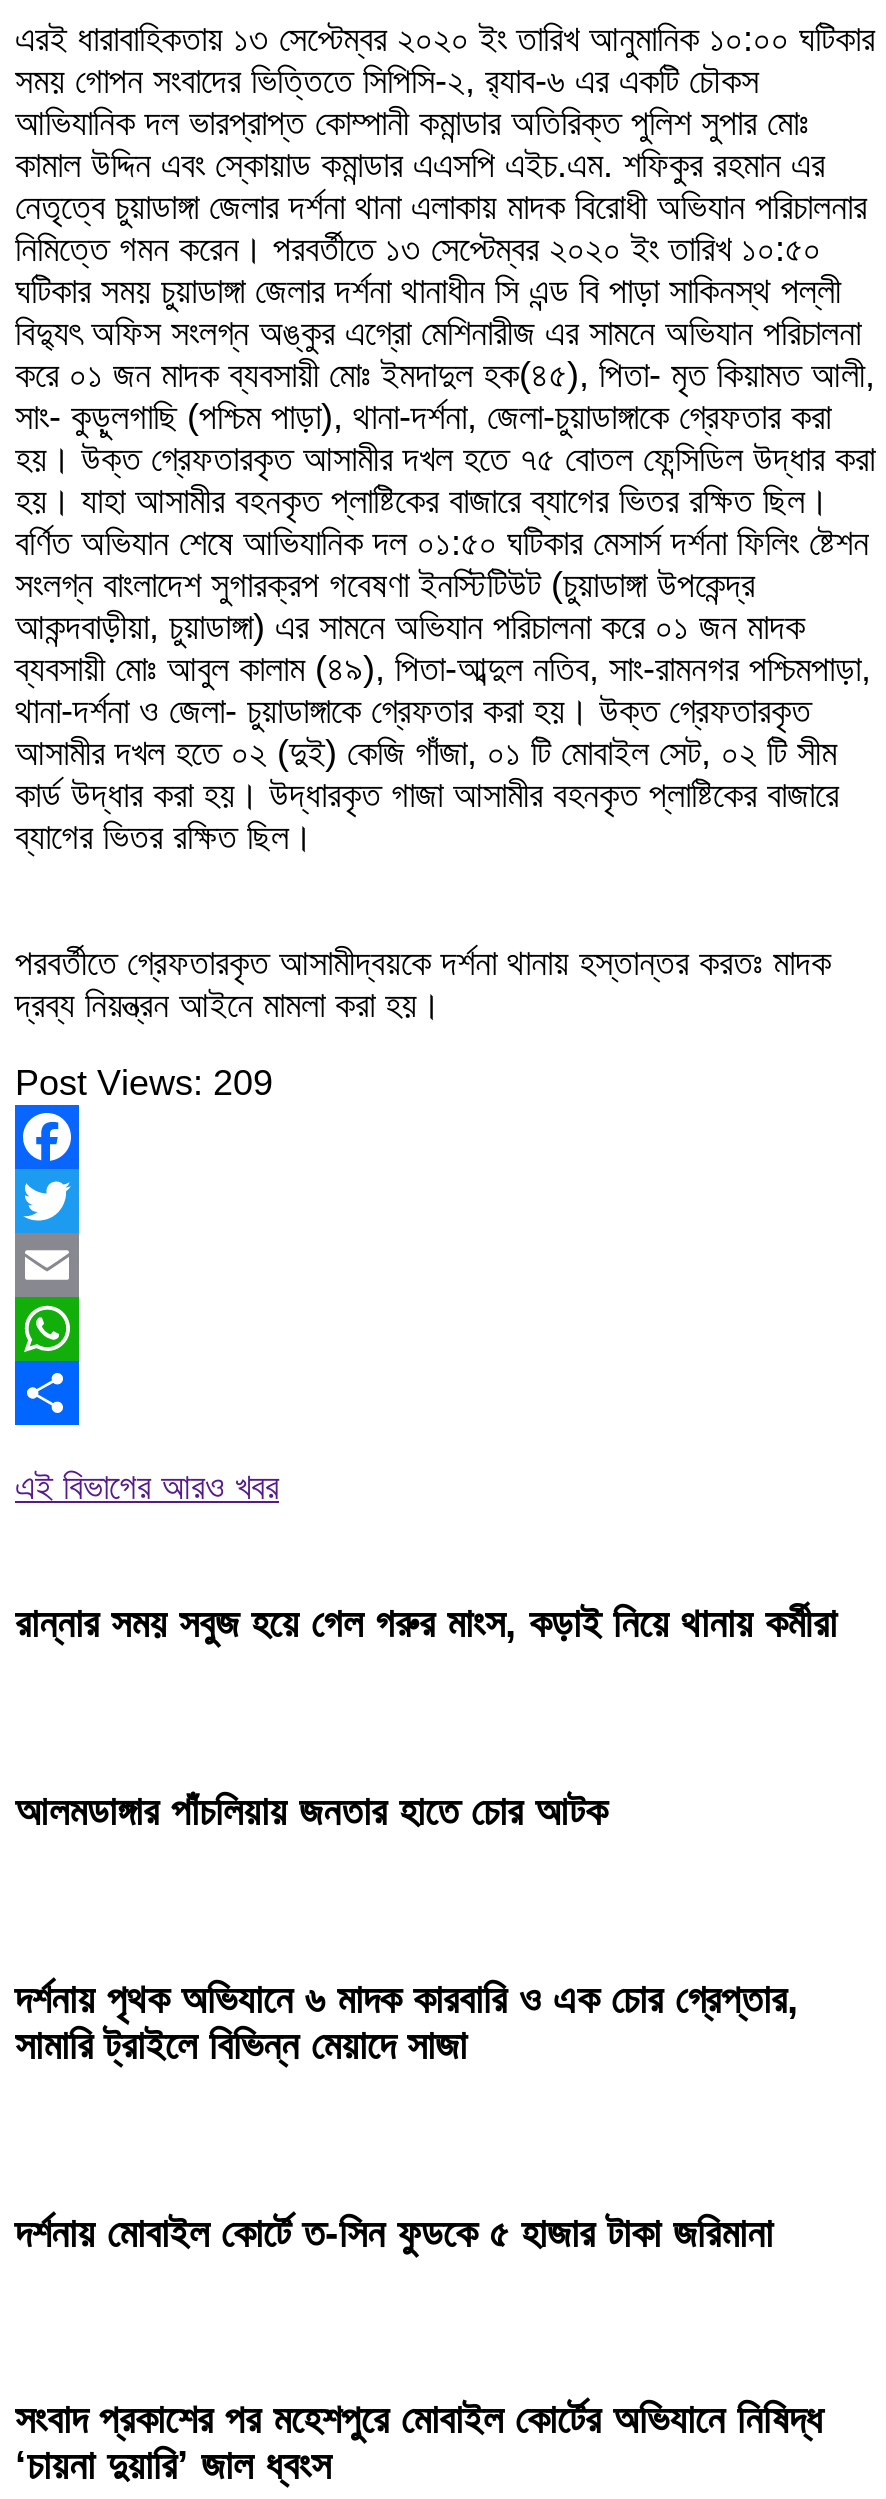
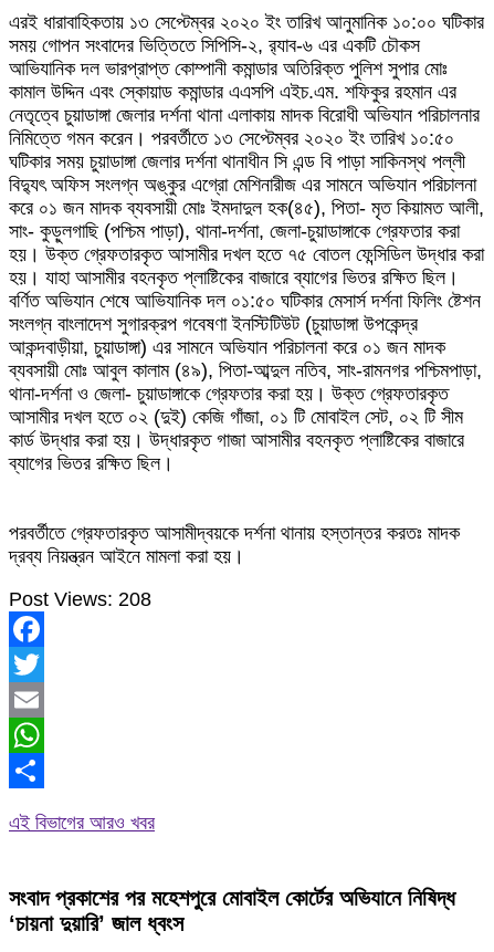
[15,1063,273,1103] Post Views: 209 -> [9,588,151,610] Post Views: 208
[15,1601,837,1645] রান্নার সময় সবুজ হয়ে গেল গরুর মাংস, কড়াই নিয়ে থানায় কর্মীরা -> none
[15,1789,607,1833] আলমডাঙ্গার পাঁচলিয়ায় জনতার হাতে চোর আটক -> none
[15,1976,799,2066] দর্শনায় পৃথক অভিযানে ৬ মাদক কারবারি ও এক চোর গ্রেপ্তার, | সামারি ট্রাইলে বিভিন্ন মেয়াদে সাজা -> none
[15,2210,773,2254] দর্শনায় মোবাইল কোর্টে ত-সিন ফুডকে ৫ হাজার টাকা জরিমানা -> none

